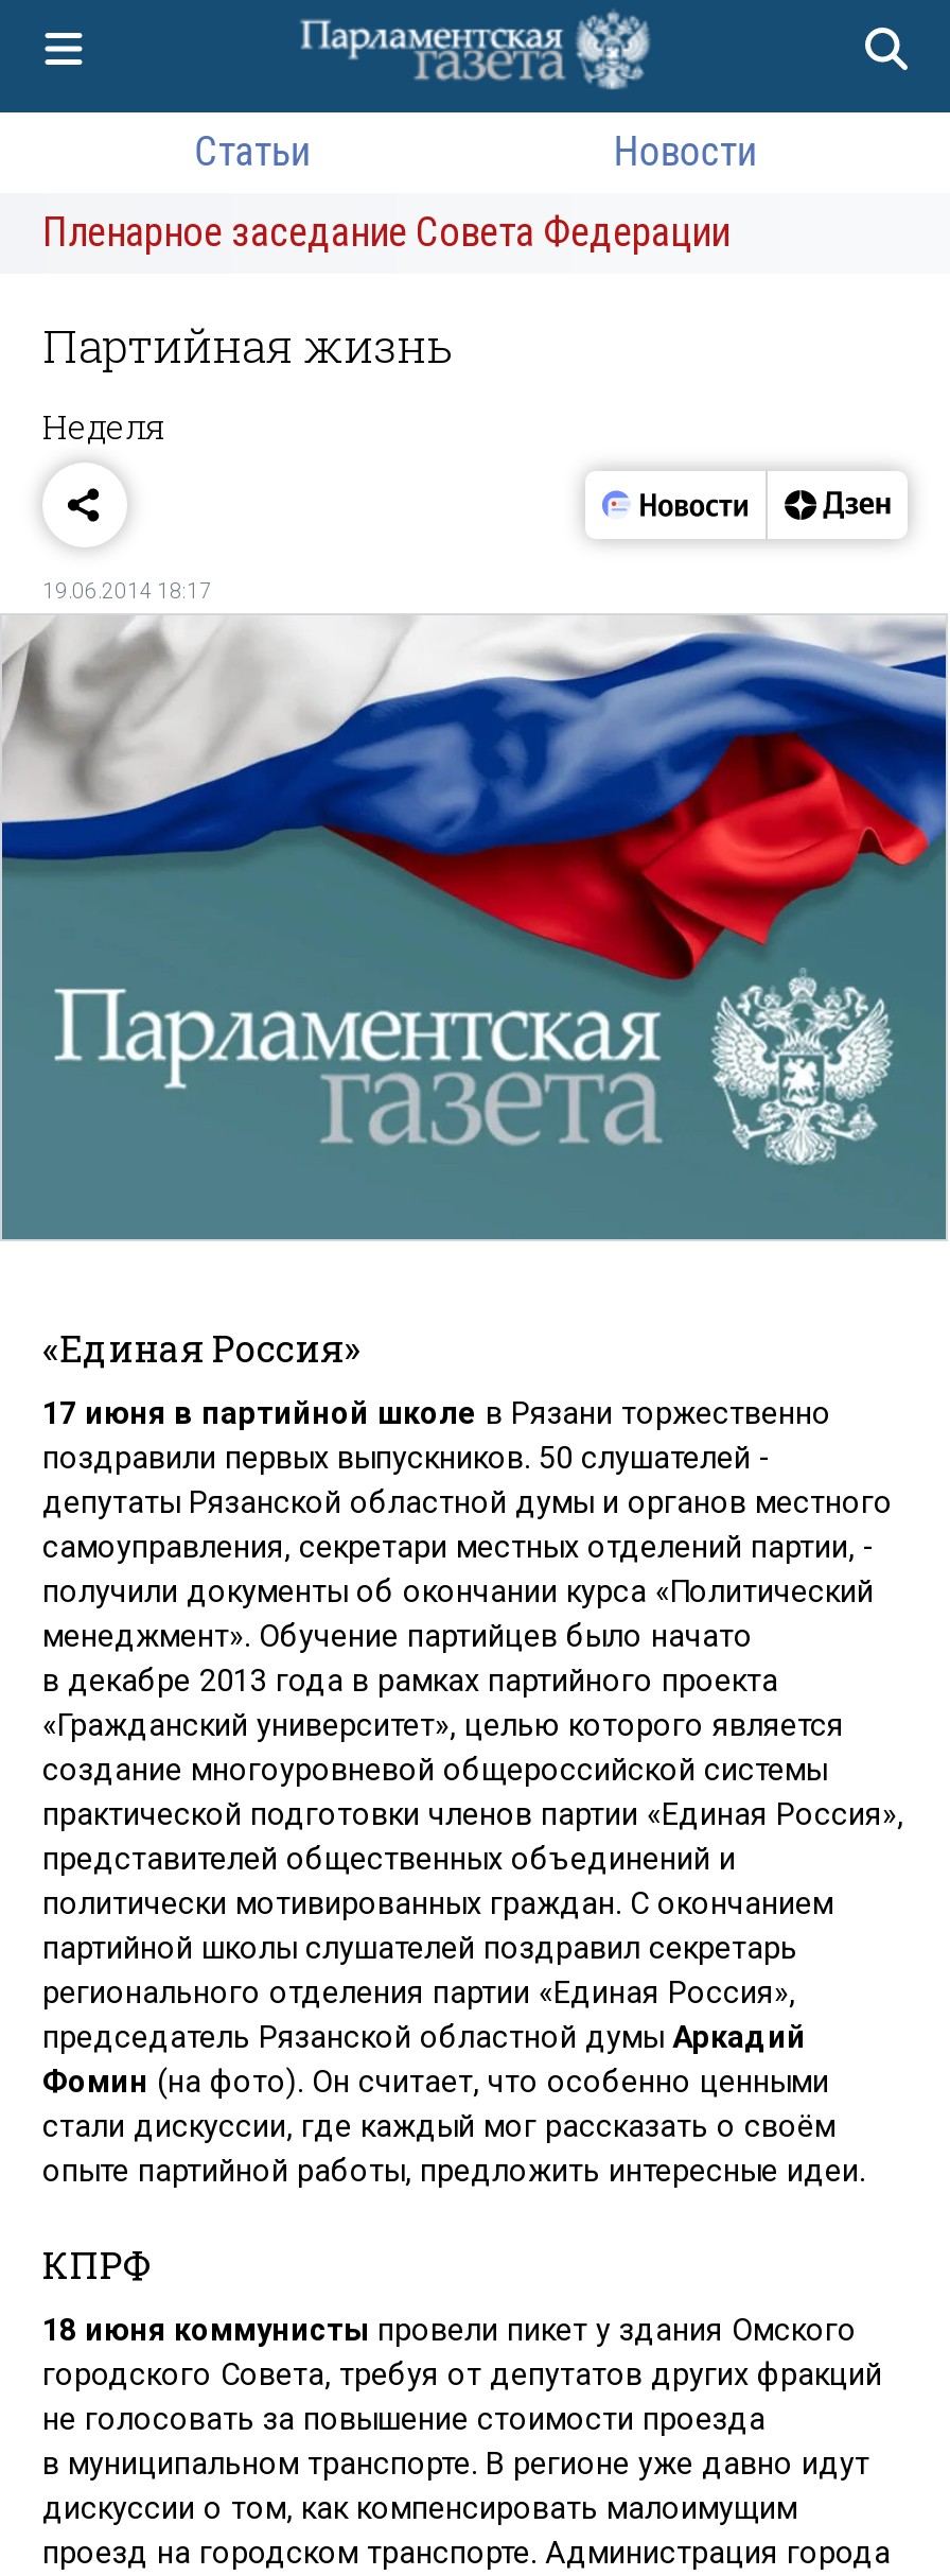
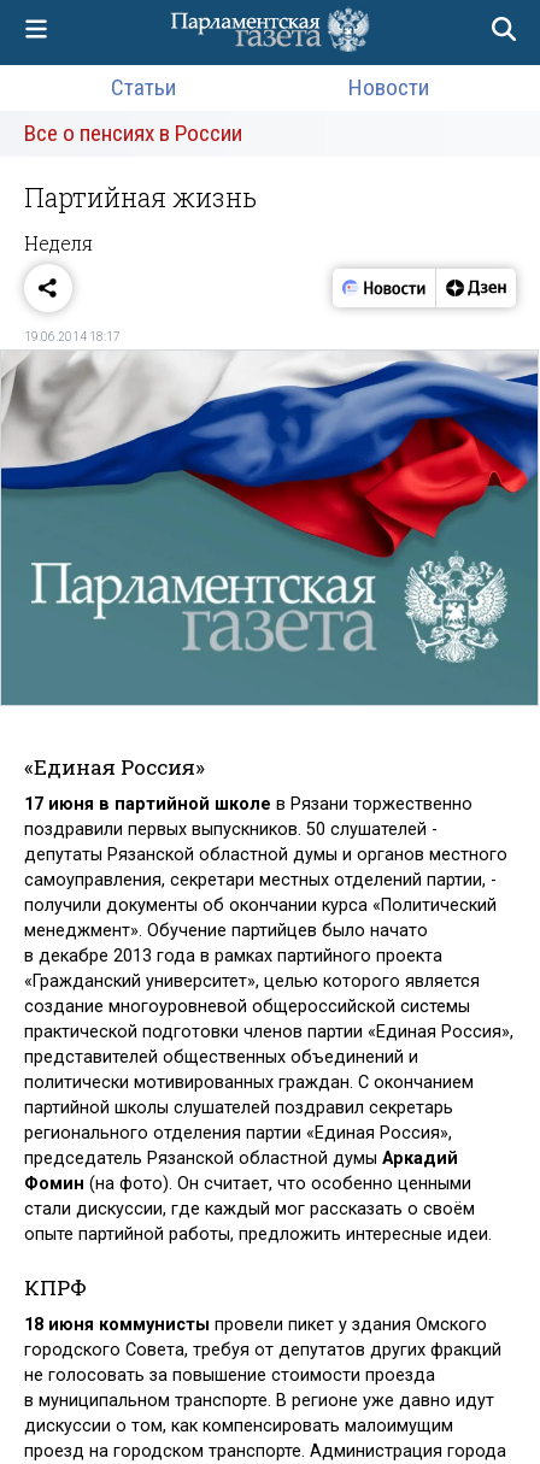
[42,208,729,257] Пленарное заседание Совета Федерации -> [24,119,242,147] Все о пенсиях в России

